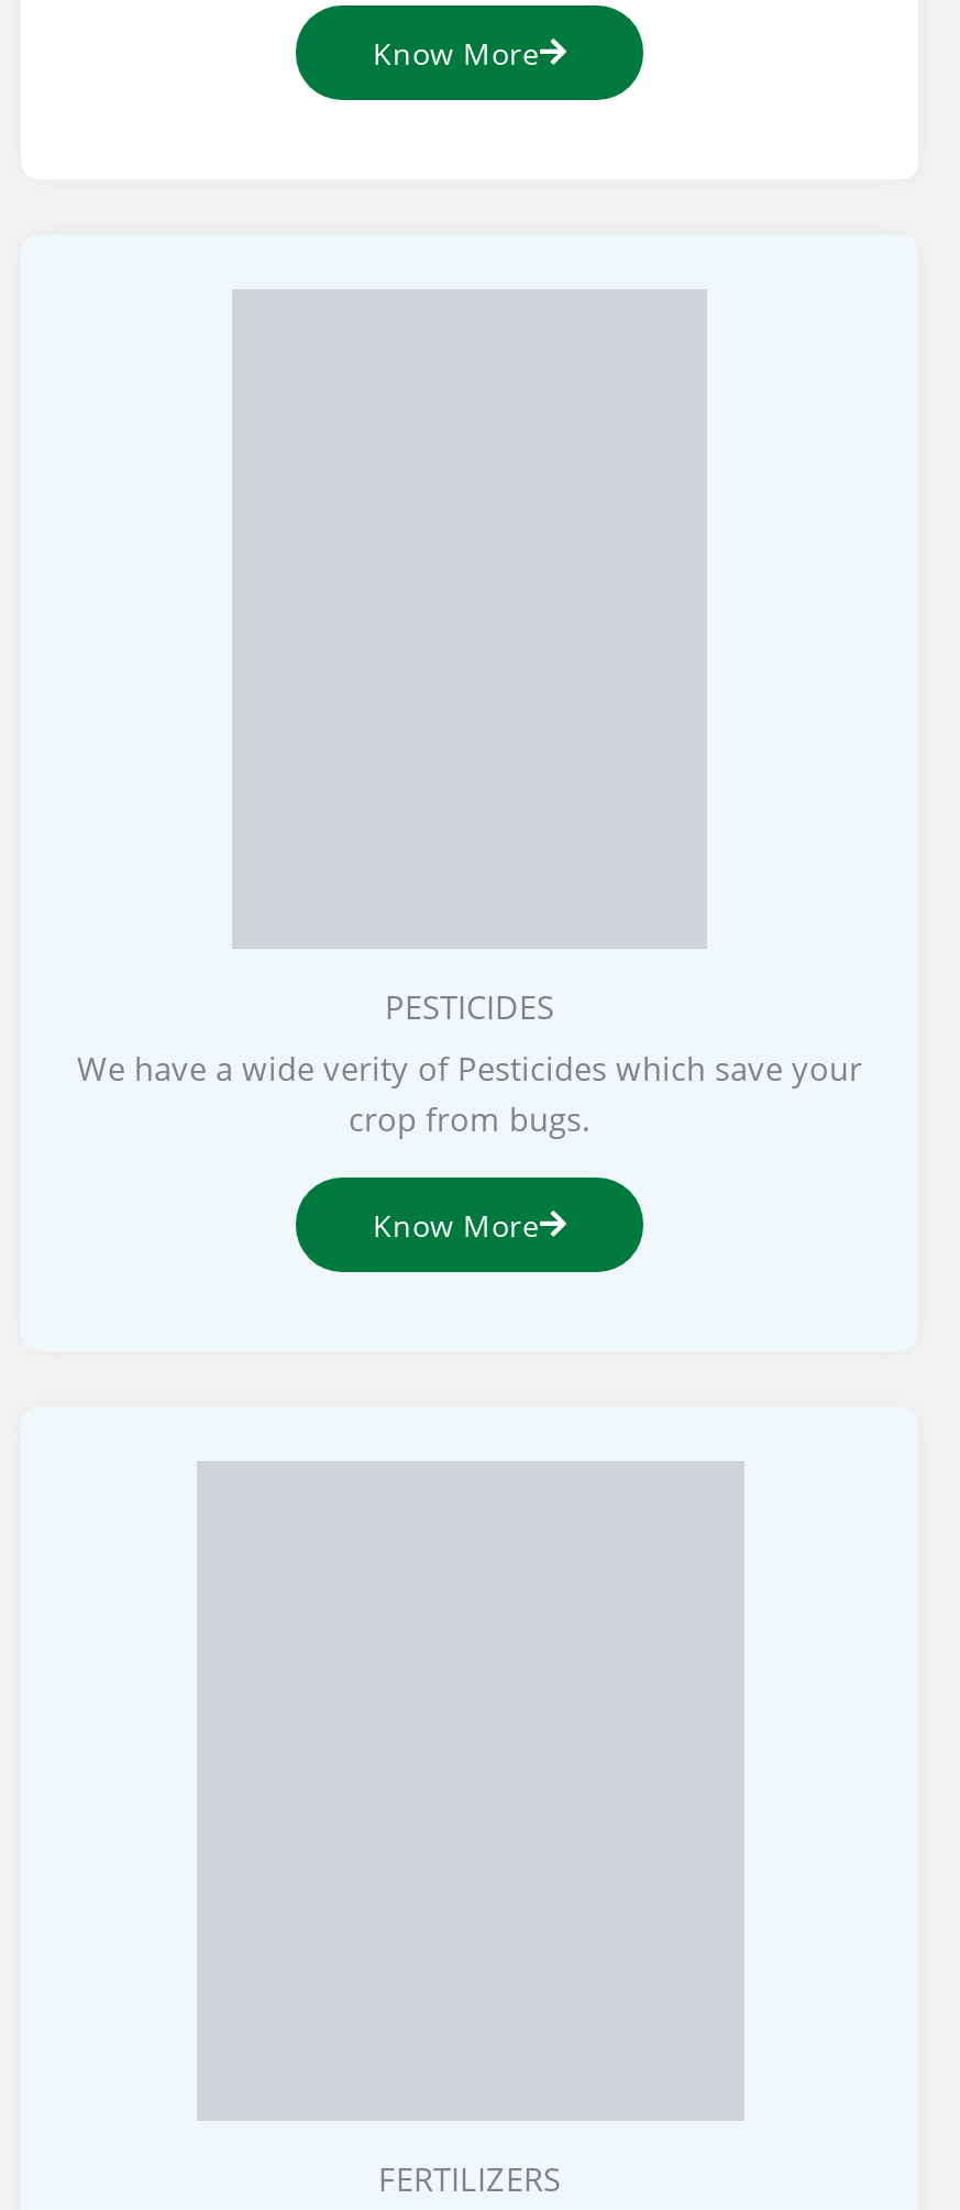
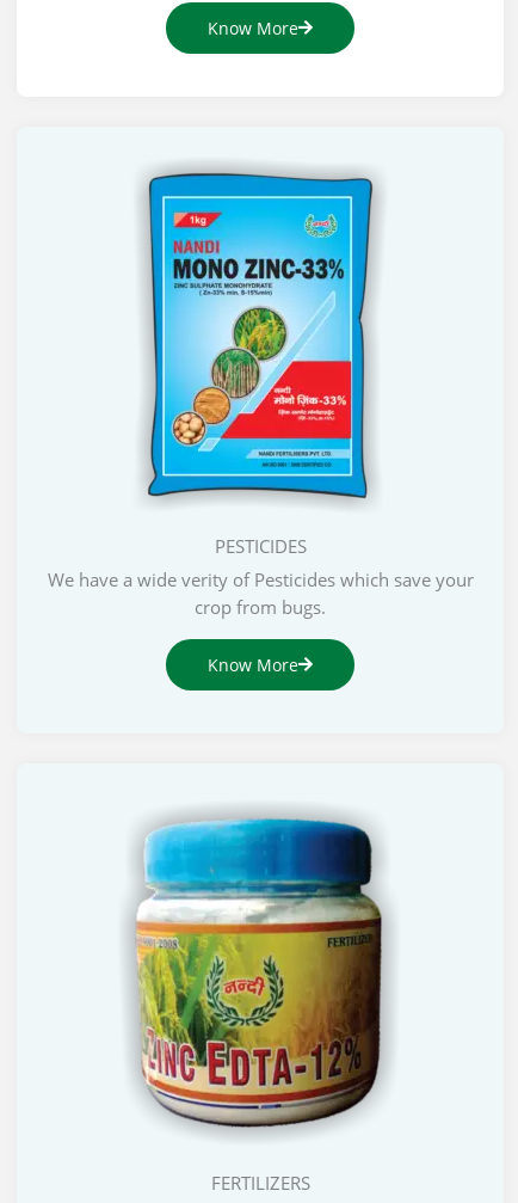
none -> [134,160,387,514] [image]
none -> [115,797,407,1149] [image]

